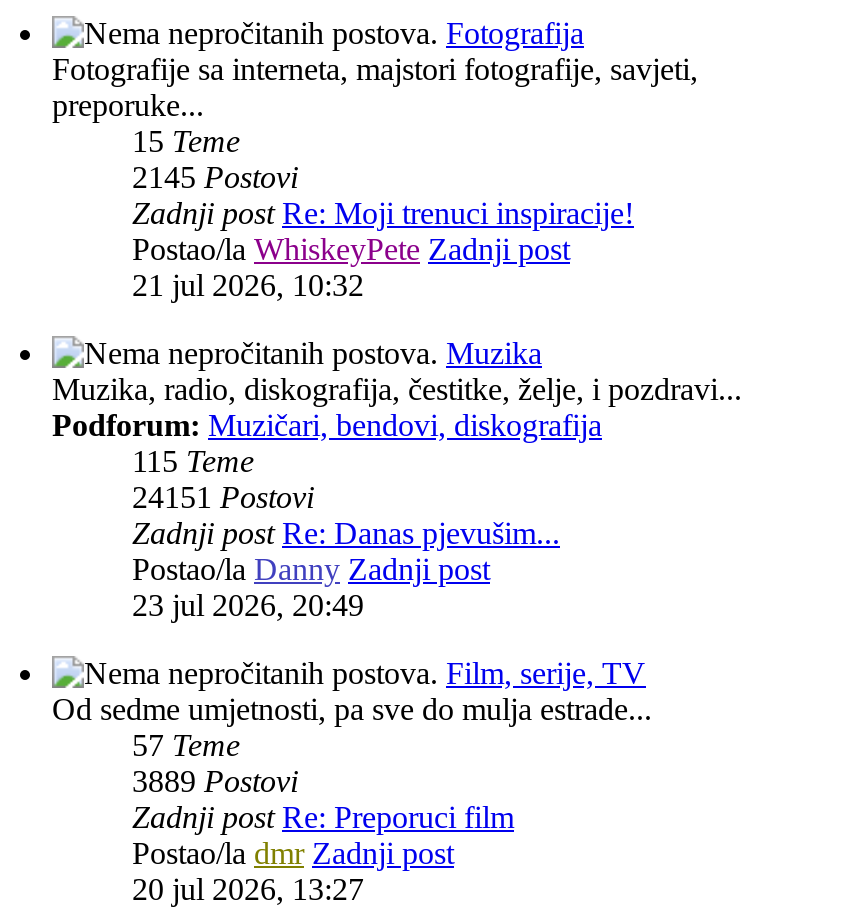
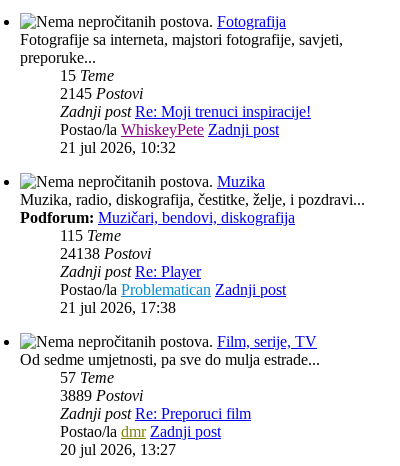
[132,479,560,621] 24151 Postovi | Zadnji post Re: Danas pjevušim... | Postao/la Danny Zadnji post | 23 jul 2026, 20:49 -> [60,244,286,315] 24138 Postovi | Zadnji post Re: Player | Postao/la Problematican Zadnji post | 21 jul 2026, 17:38

